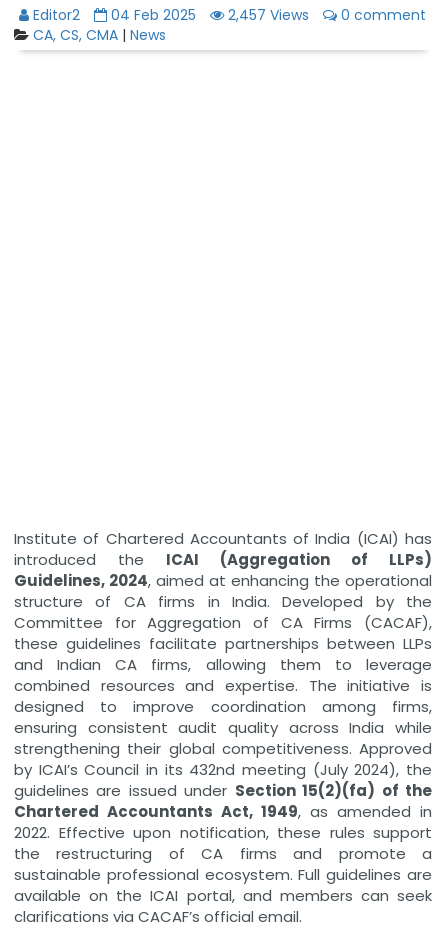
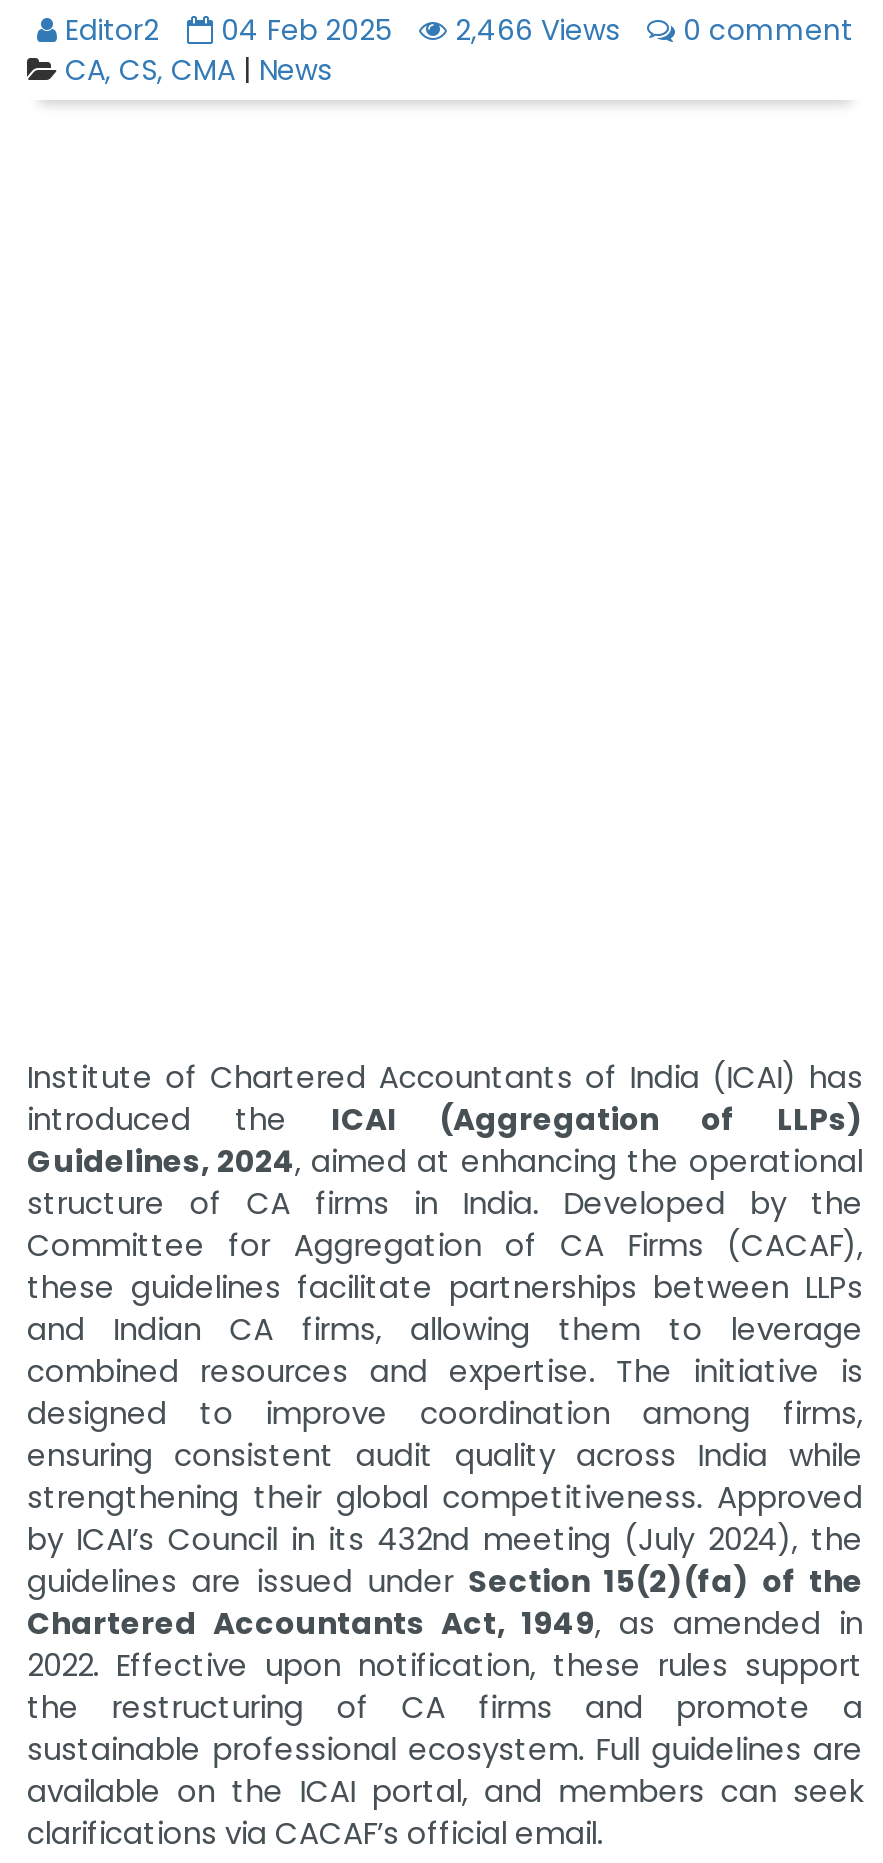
[29,5,426,25] Editor2 04 Feb 2025 2,457 Views 0 comment -> [57,10,853,50] Editor2 04 Feb 2025 2,466 Views 0 comment

